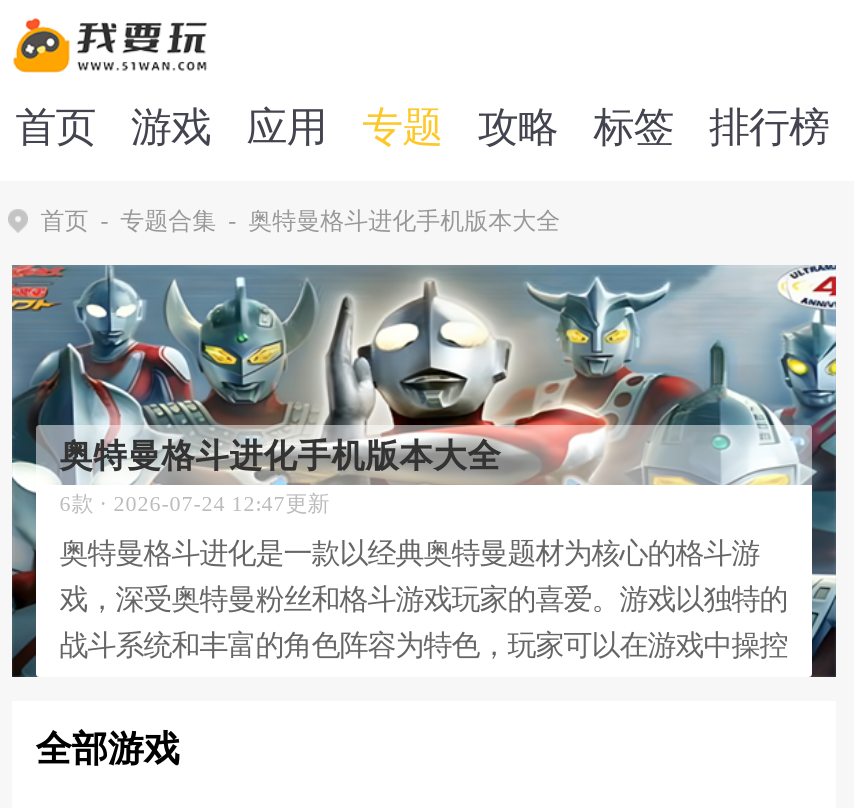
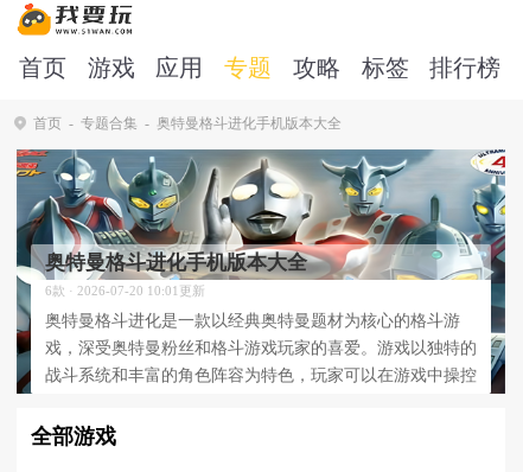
[60,491,330,515] 6款 · 2026-07-24 12:47更新 -> [45,283,205,298] 6款 · 2026-07-20 10:01更新

